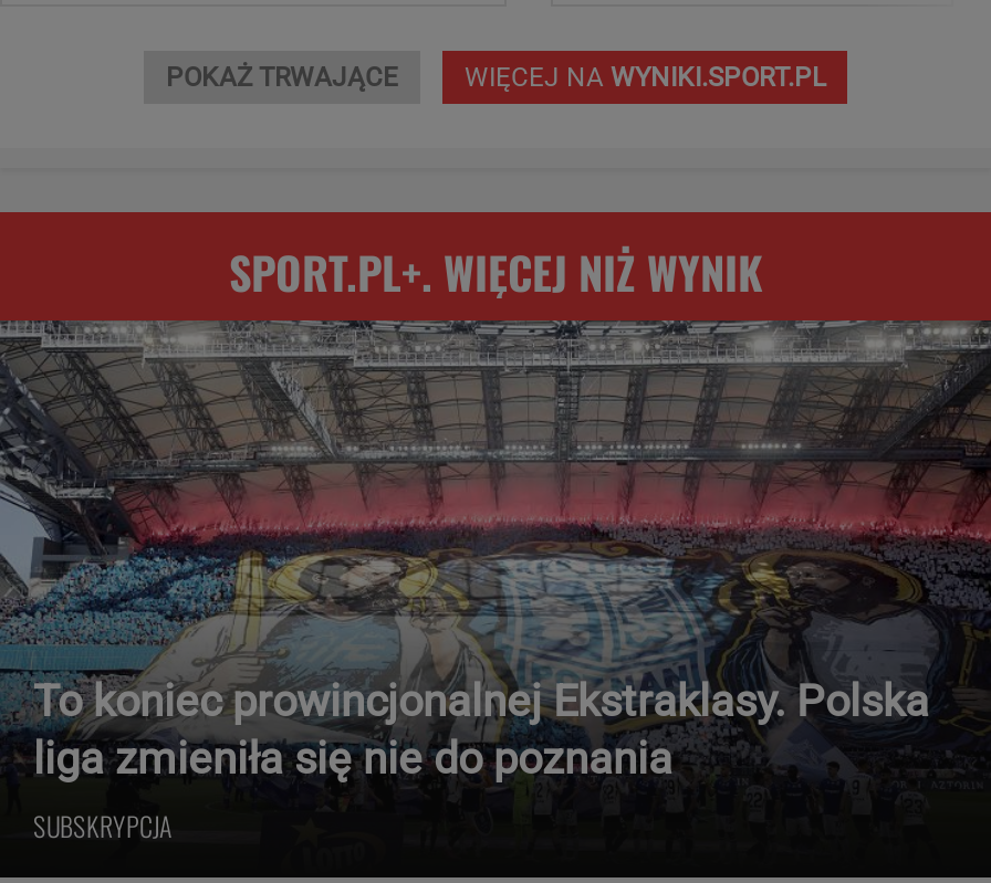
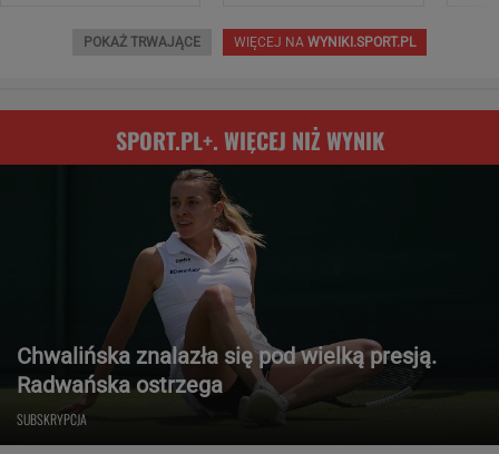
[7,318,984,811] [image] | To koniec prowincjonalnej Ekstraklasy. Polska | liga zmieniła się nie do poznania -> [3,164,496,414] [image] | Chwalińska znalazła się pod wielką presją. | Radwańska ostrzega

